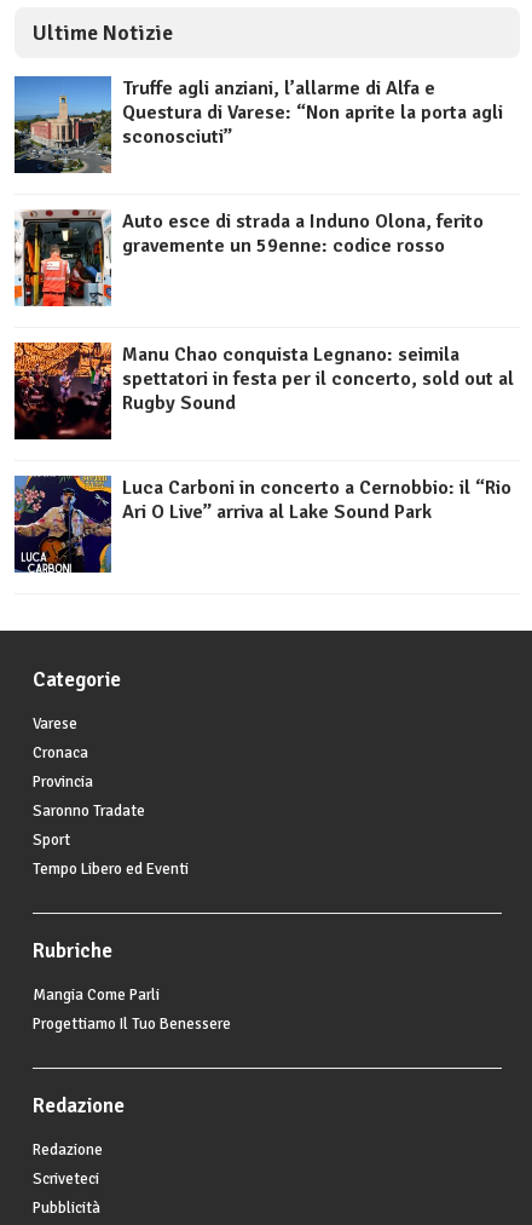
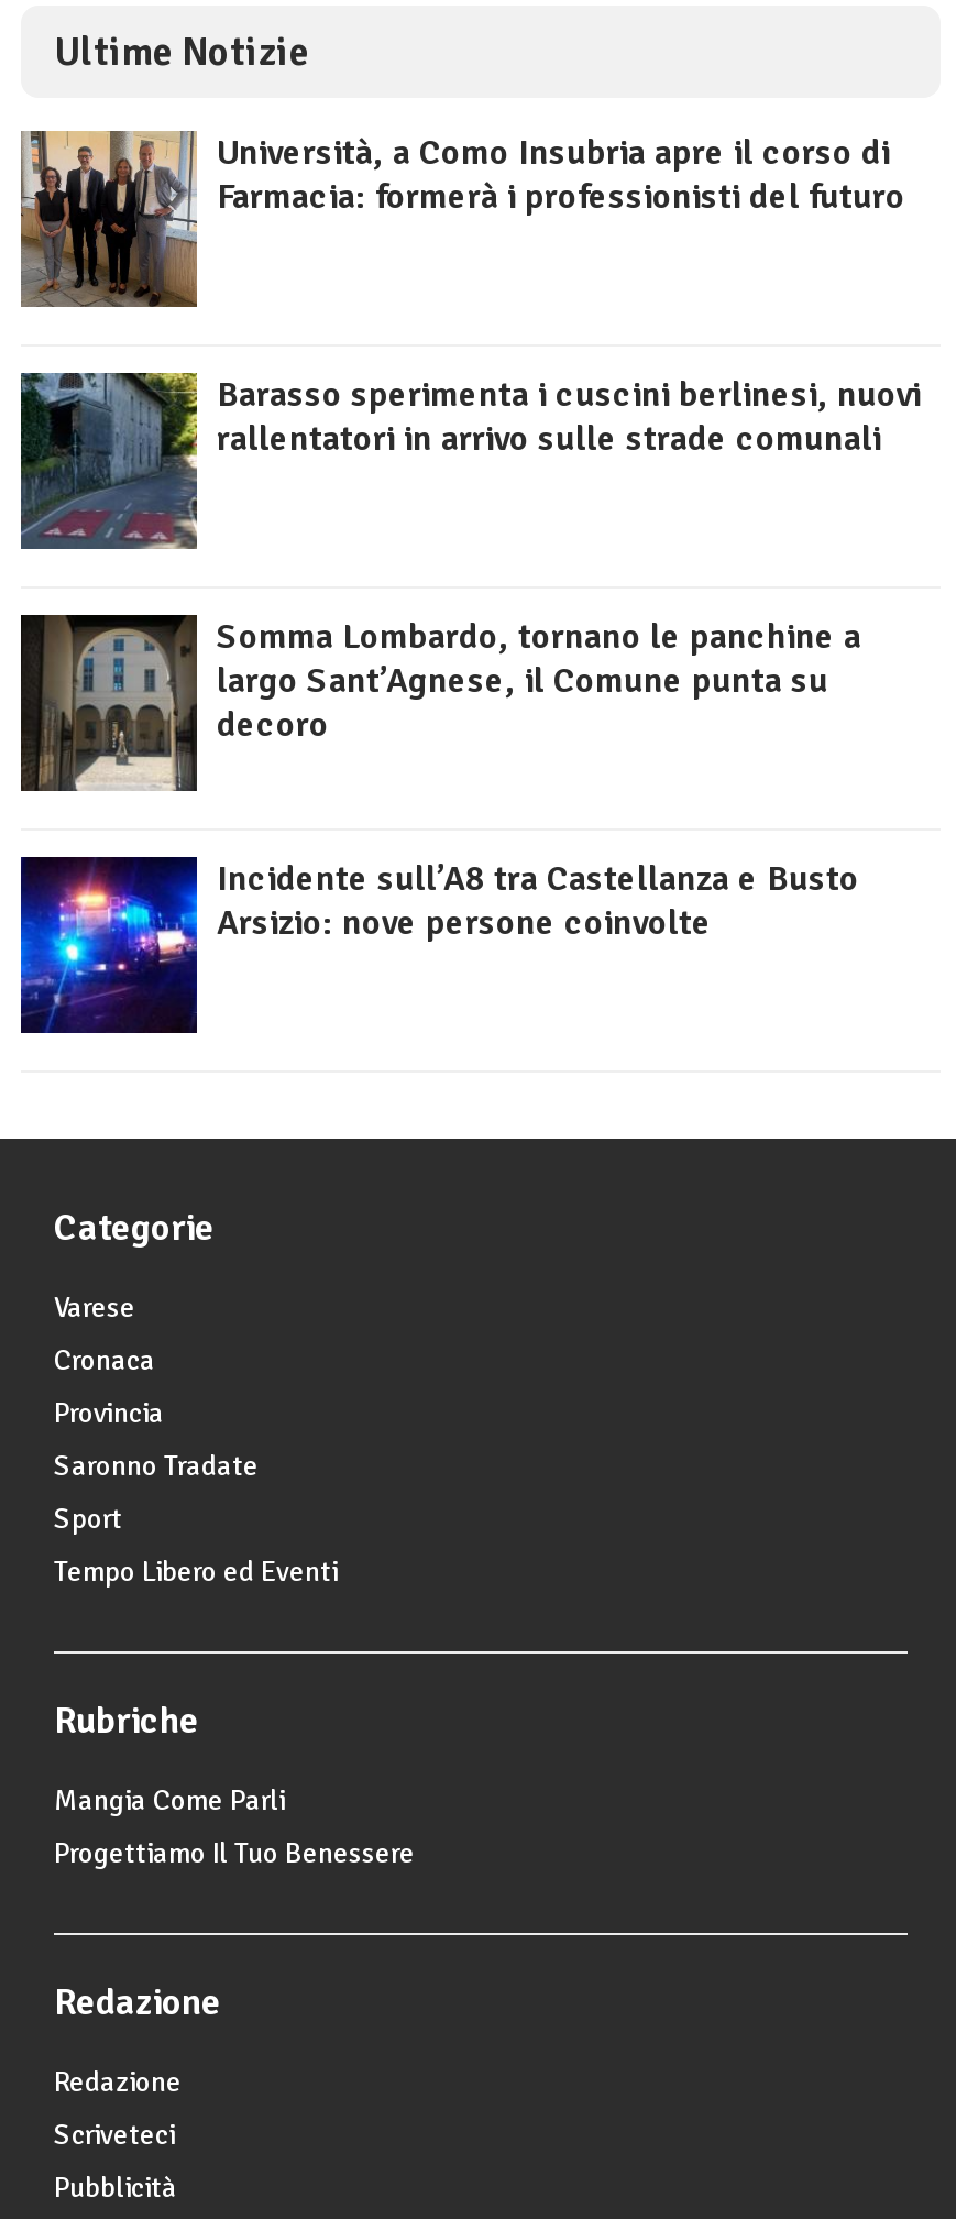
[13,75,503,174] [image] | Truffe agli anziani, l’allarme di Alfa e | Questura di Varese: “Non aprite la porta agli | sconosciuti” -> [19,129,905,309] [image] | Università, a Como Insubria apre il corso di | Farmacia: formerà i professionisti del futuro
[13,208,484,307] [image] | Auto esce di strada a Induno Olona, ferito | gravemente un 59enne: codice rosso -> [19,371,923,551] [image] | Barasso sperimenta i cuscini berlinesi, nuovi | rallentatori in arrivo sulle strade comunali
[13,341,514,441] [image] | Manu Chao conquista Legnano: seimila | spettatori in festa per il concerto, sold out al | Rugby Sound -> [19,613,861,791] [image] | Somma Lombardo, tornano le panchine a | largo Sant’Agnese, il Comune punta su | decoro
[13,475,511,574] [image] | Luca Carboni in concerto a Cernobbio: il “Rio | Ari O Live” arriva al Lake Sound Park -> [19,855,859,1035] [image] | Incidente sull’A8 tra Castellanza e Busto | Arsizio: nove persone coinvolte

